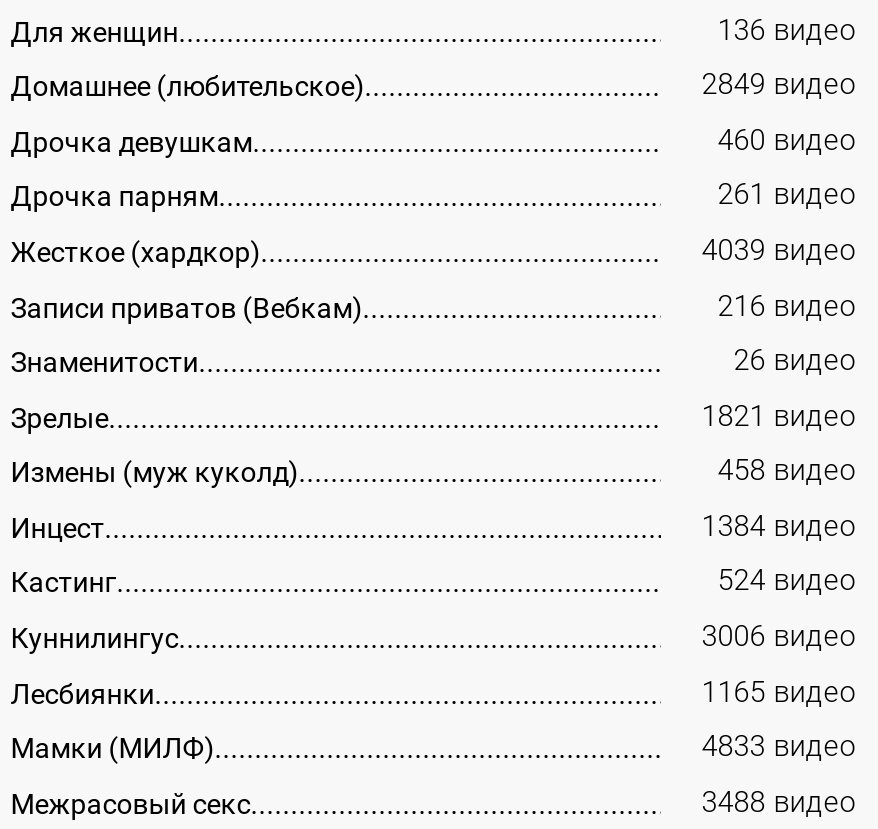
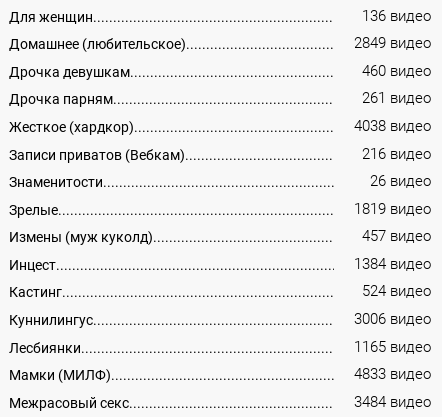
[702,234,856,268] 4039 видео -> [354,118,431,135] 4038 видео
[702,399,856,433] 1821 видео -> [354,201,431,218] 1819 видео
[718,455,856,489] 458 видео -> [362,228,431,245] 457 видео
[702,786,856,820] 3488 видео -> [354,394,431,411] 3484 видео

